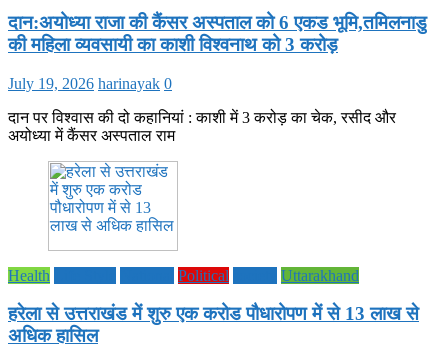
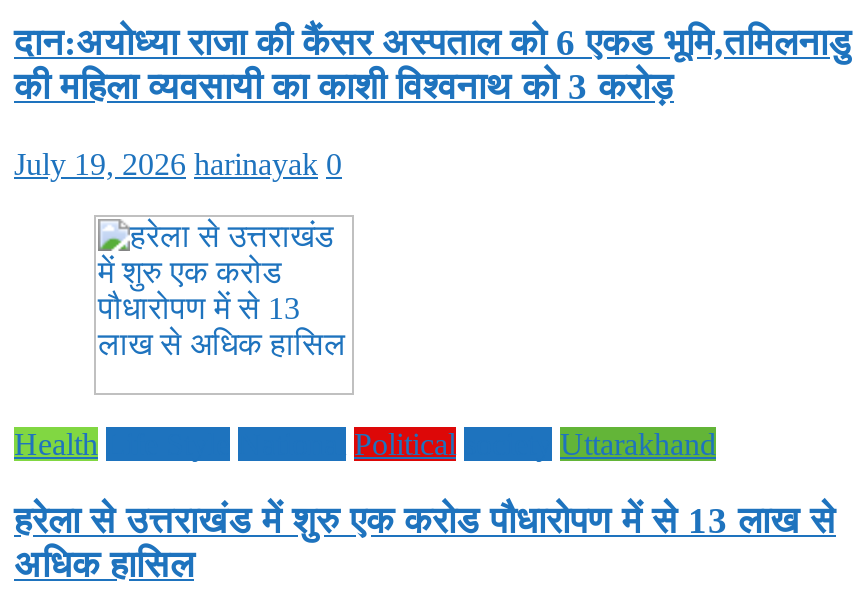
[8,109,396,144] दान पर विश्वास की दो कहानियां : काशी में 3 करोड़ का चेक, रसीद और | अयोध्या में कैंसर अस्पताल राम -> none

